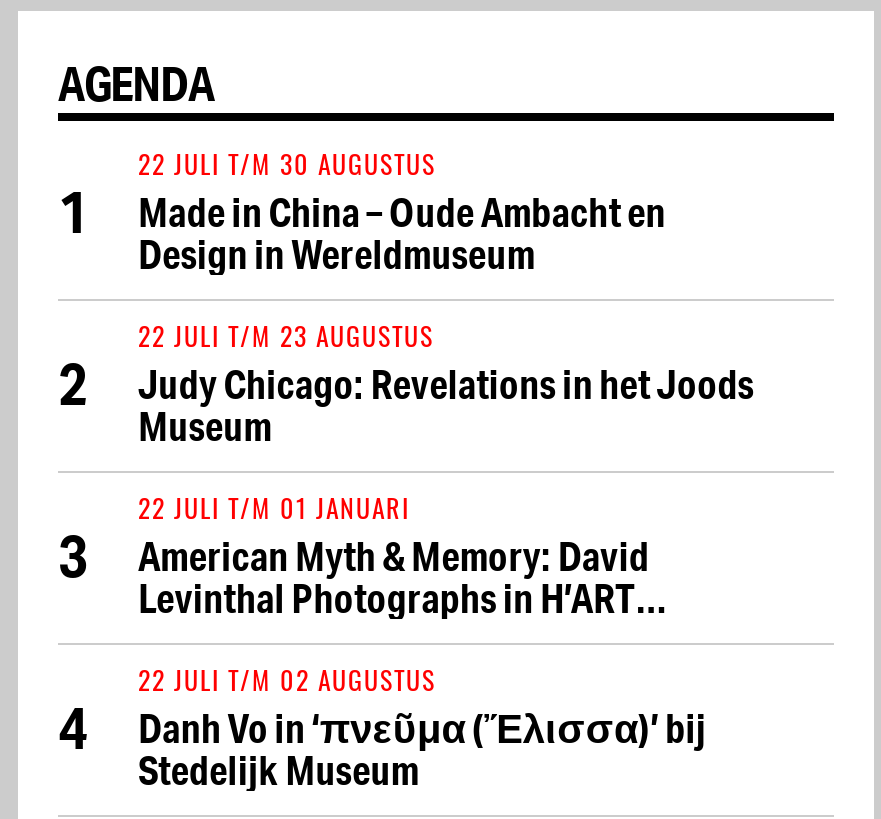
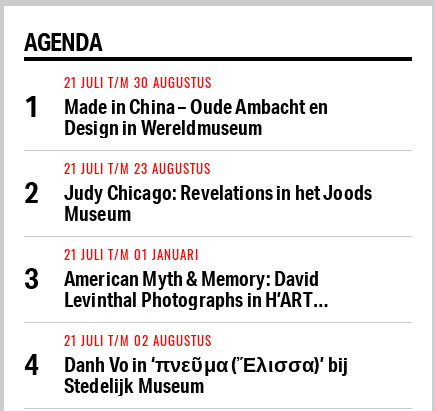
[138,143,436,183] 22 JULI T/M 30 AUGUSTUS -> [64,72,212,92] 21 JULI T/M 30 AUGUSTUS
[138,315,434,355] 22 JULI T/M 23 AUGUSTUS -> [64,158,211,178] 21 JULI T/M 23 AUGUSTUS
[138,487,410,527] 22 JULI T/M 01 JANUARI -> [64,244,199,264] 21 JULI T/M 01 JANUARI
[138,659,436,699] 22 JULI T/M 02 AUGUSTUS -> [64,330,212,350] 21 JULI T/M 02 AUGUSTUS

